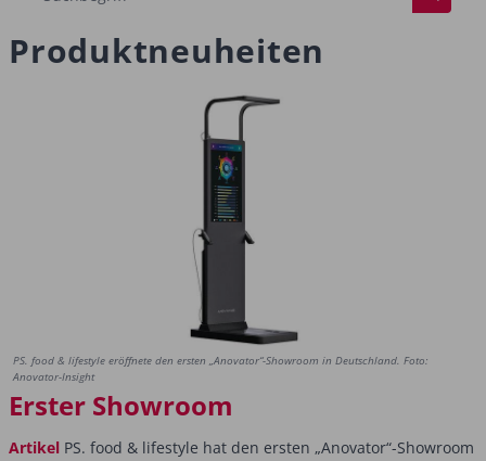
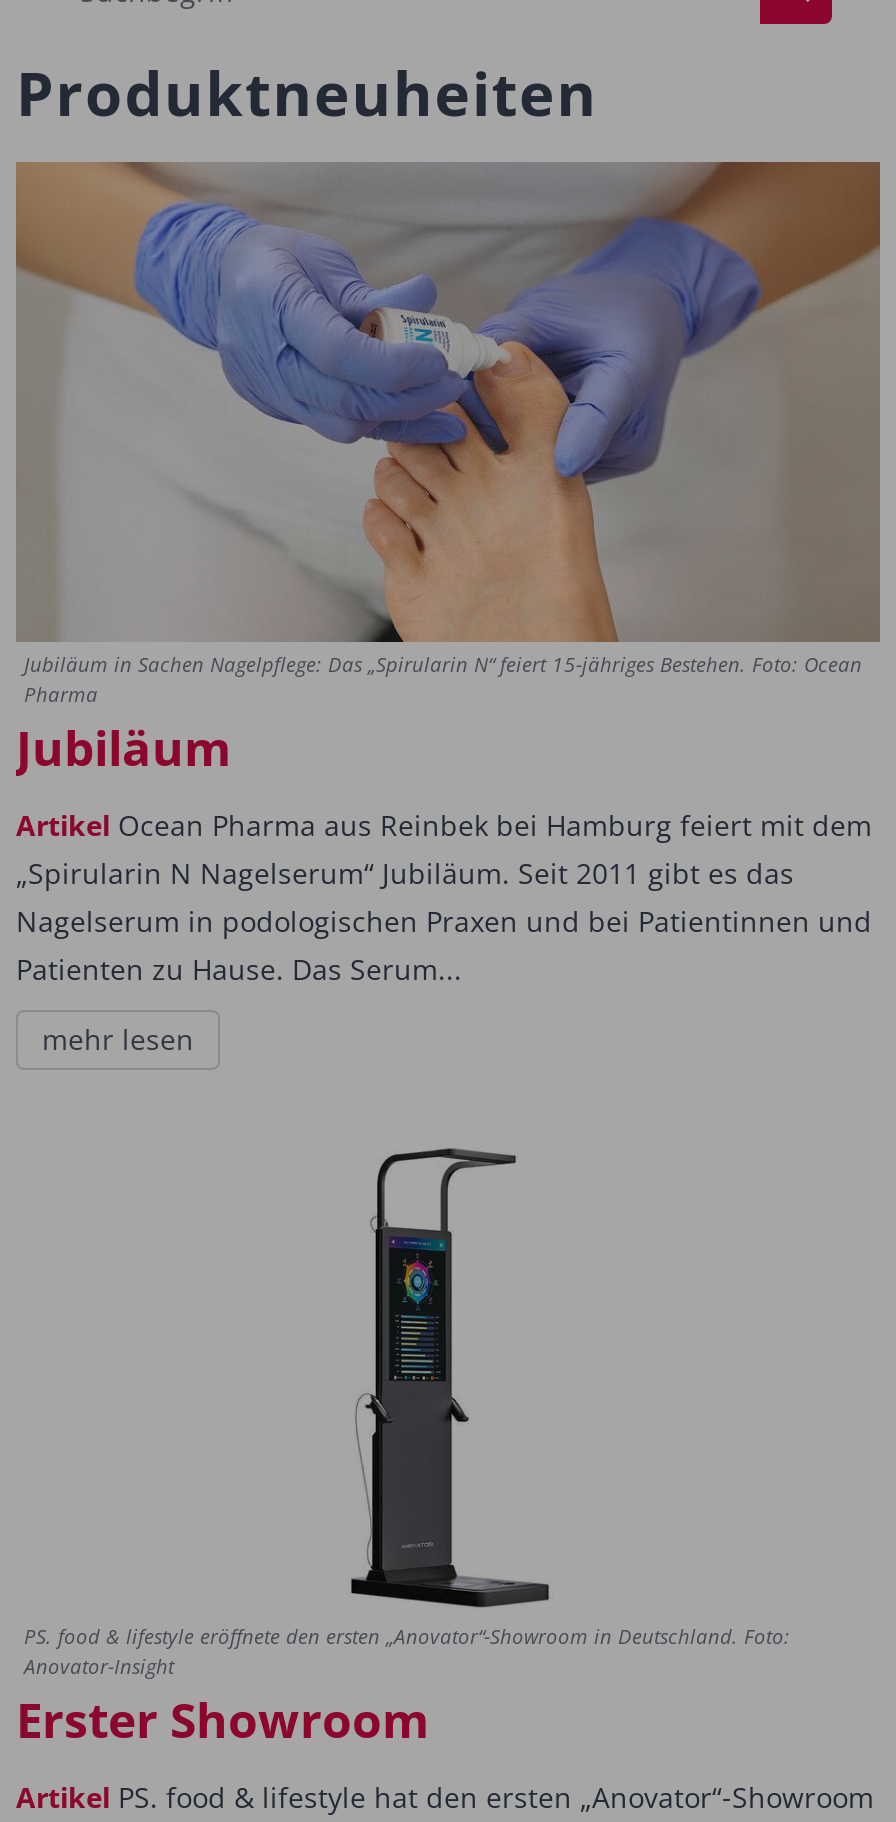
none -> [14,160,882,1058] [image] | Jubiläum in Sachen Nagelpflege: Das „Spirularin N“ feiert 15-jähriges Bestehen. Foto: Ocean | Pharma | Jubiläum | Artikel Ocean Pharma aus Reinbek bei Hamburg feiert mit dem | „Spirularin N Nagelserum“ Jubiläum. Seit 2011 gibt es das | Nagelserum in podologischen Praxen und bei Patientinnen und | Patienten zu Hause. Das Serum... | mehr lesen

